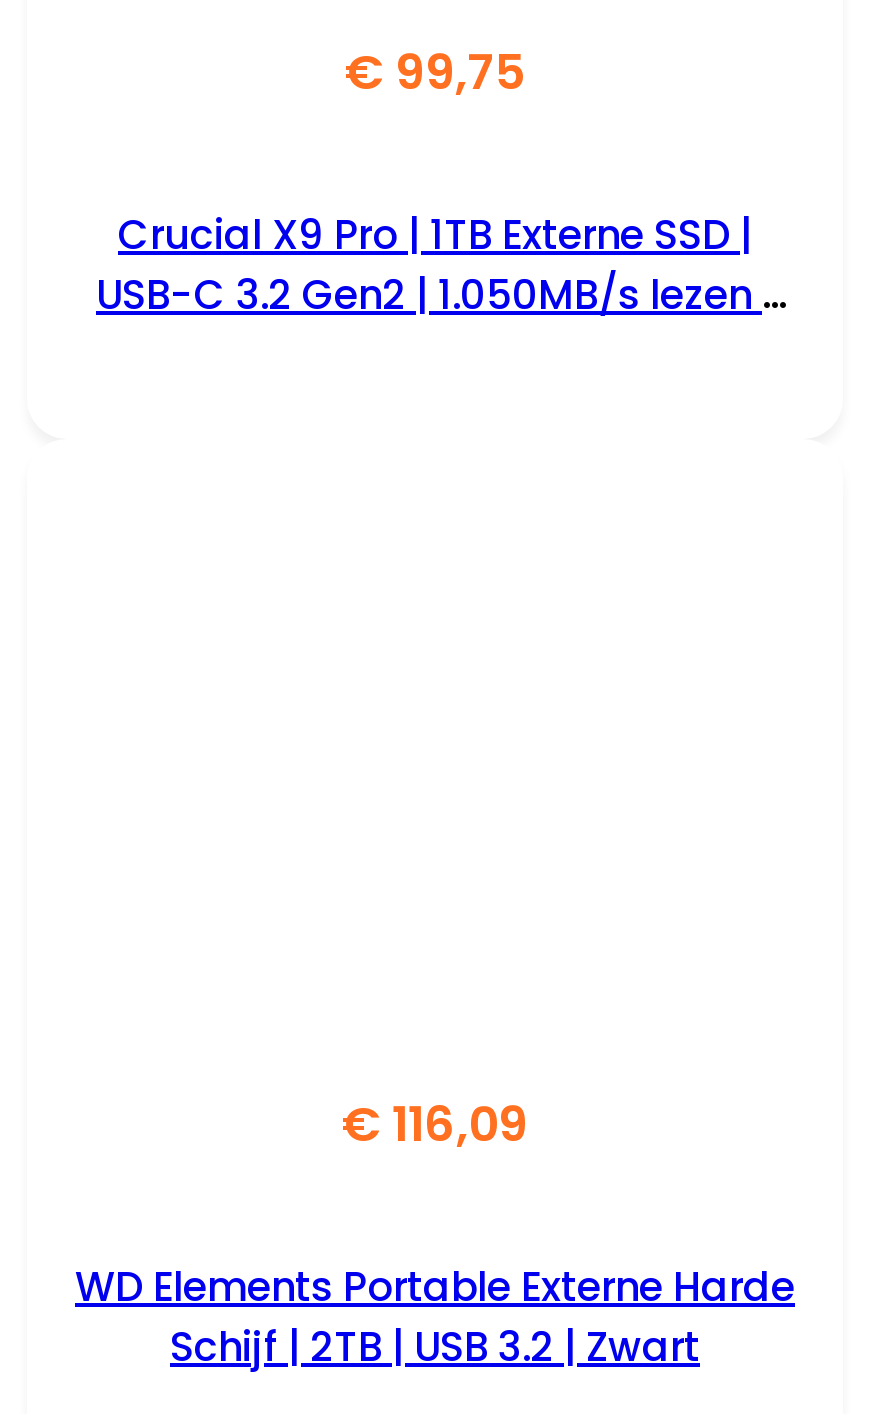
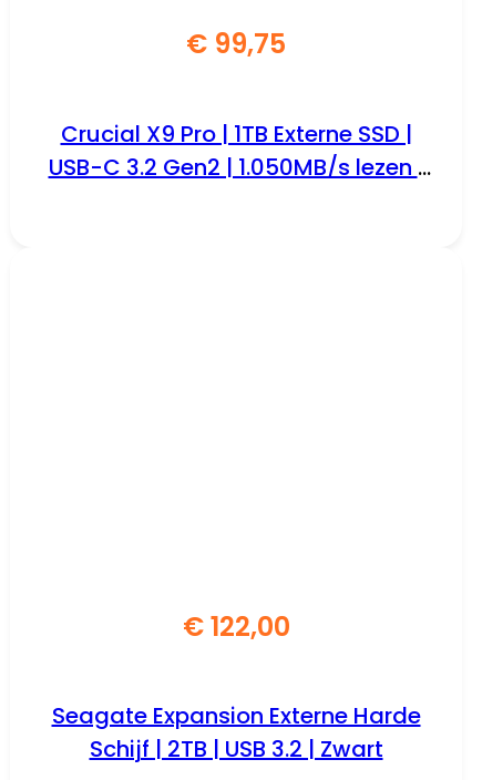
[342,1091,528,1157] €116,09 -> [182,608,290,645] €122,00
[75,1258,795,1314] WD Elements Portable Externe Harde -> [52,701,421,732] Seagate Expansion Externe Harde

